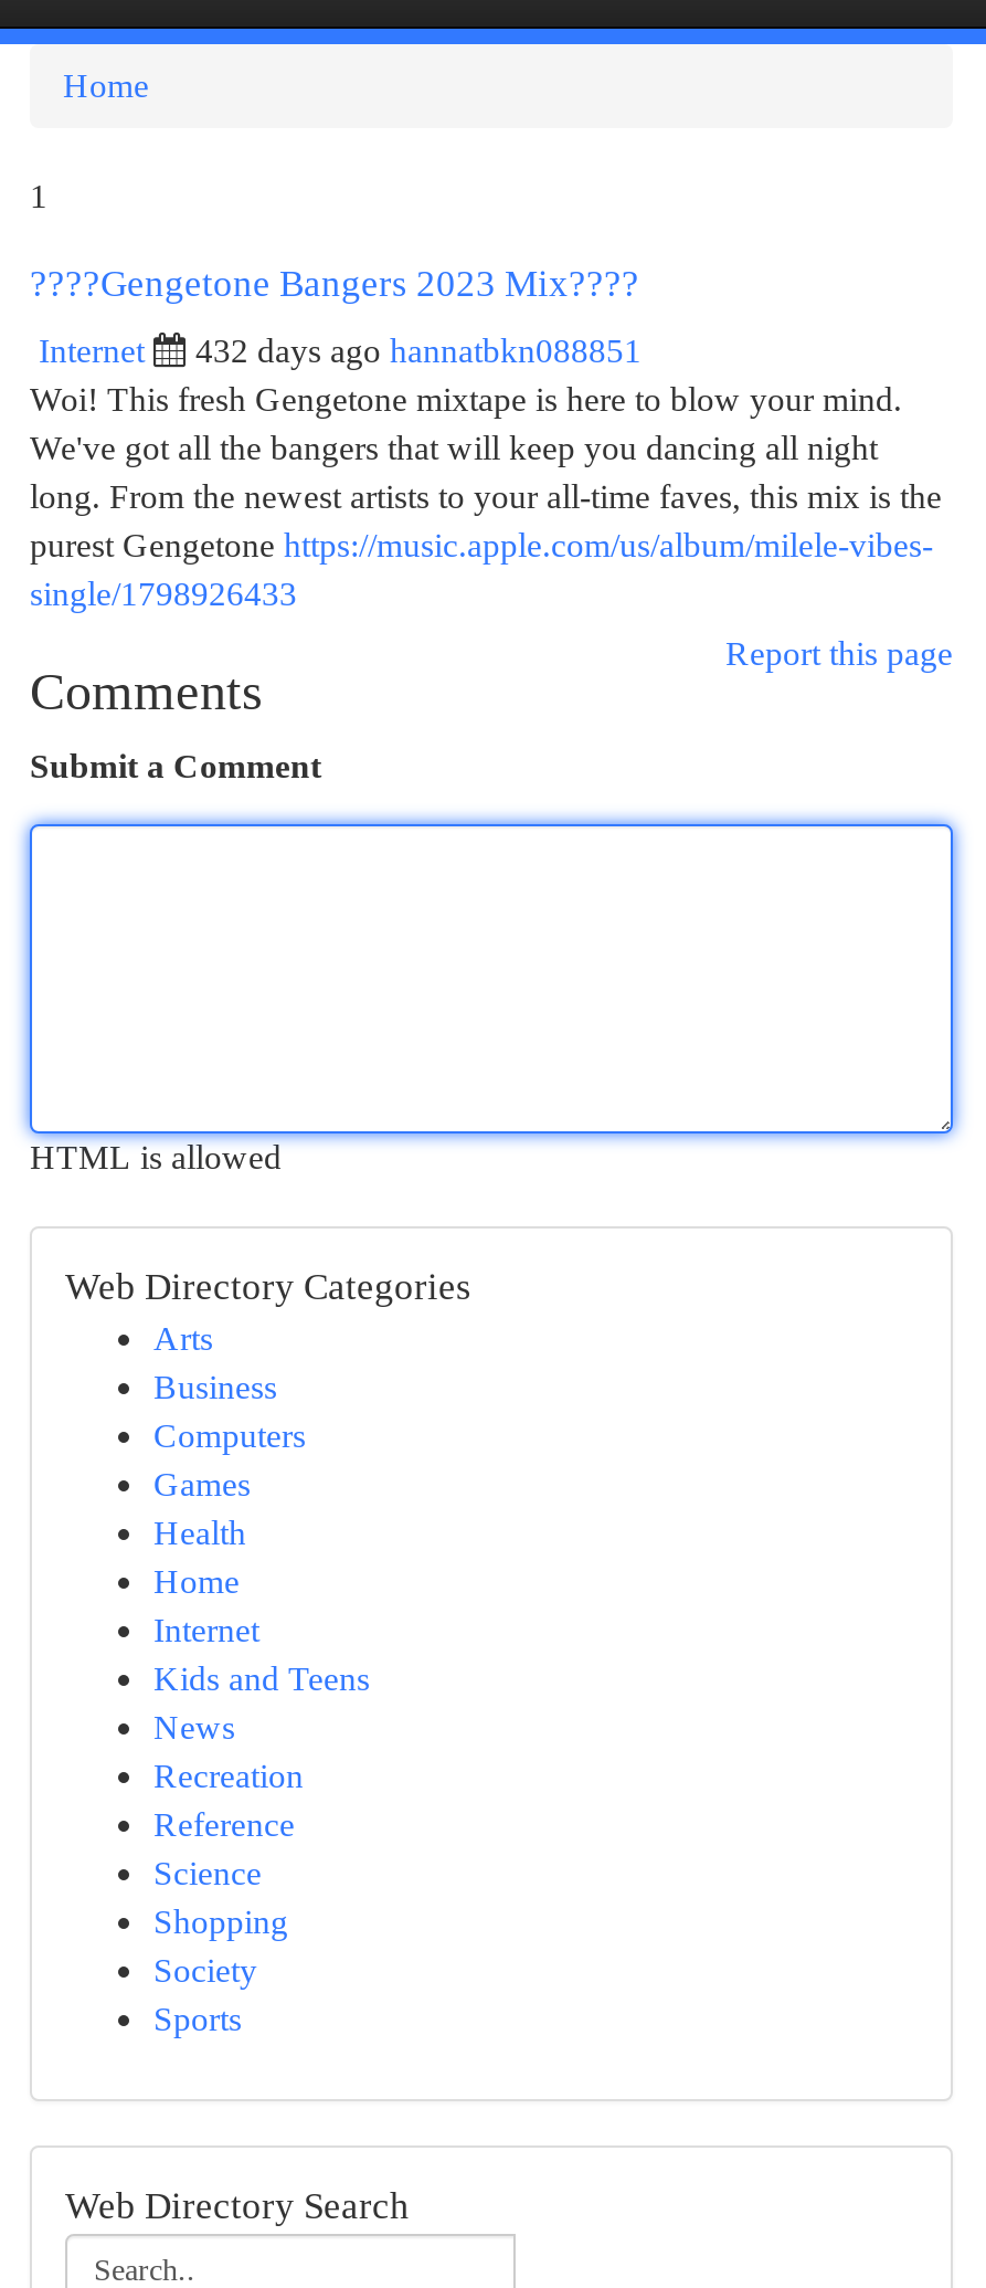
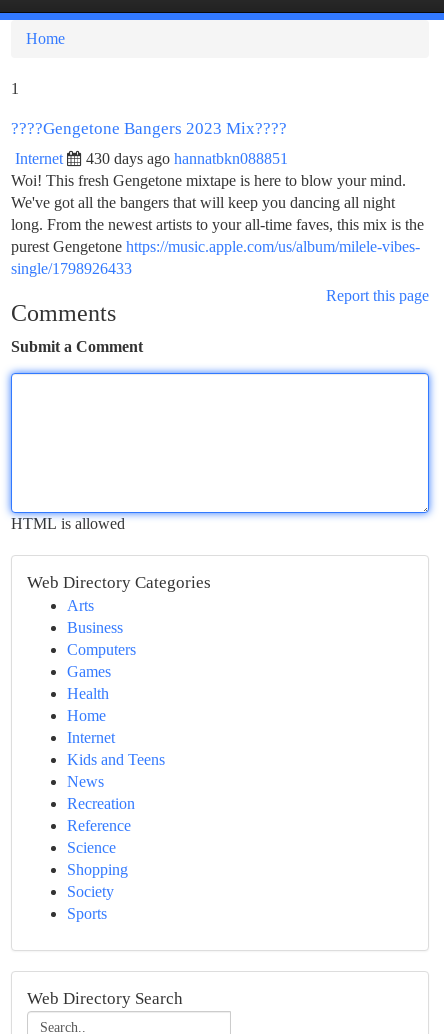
[195,331,642,369] 432 days ago hannatbkn088851 -> [86,150,288,167] 430 days ago hannatbkn088851

